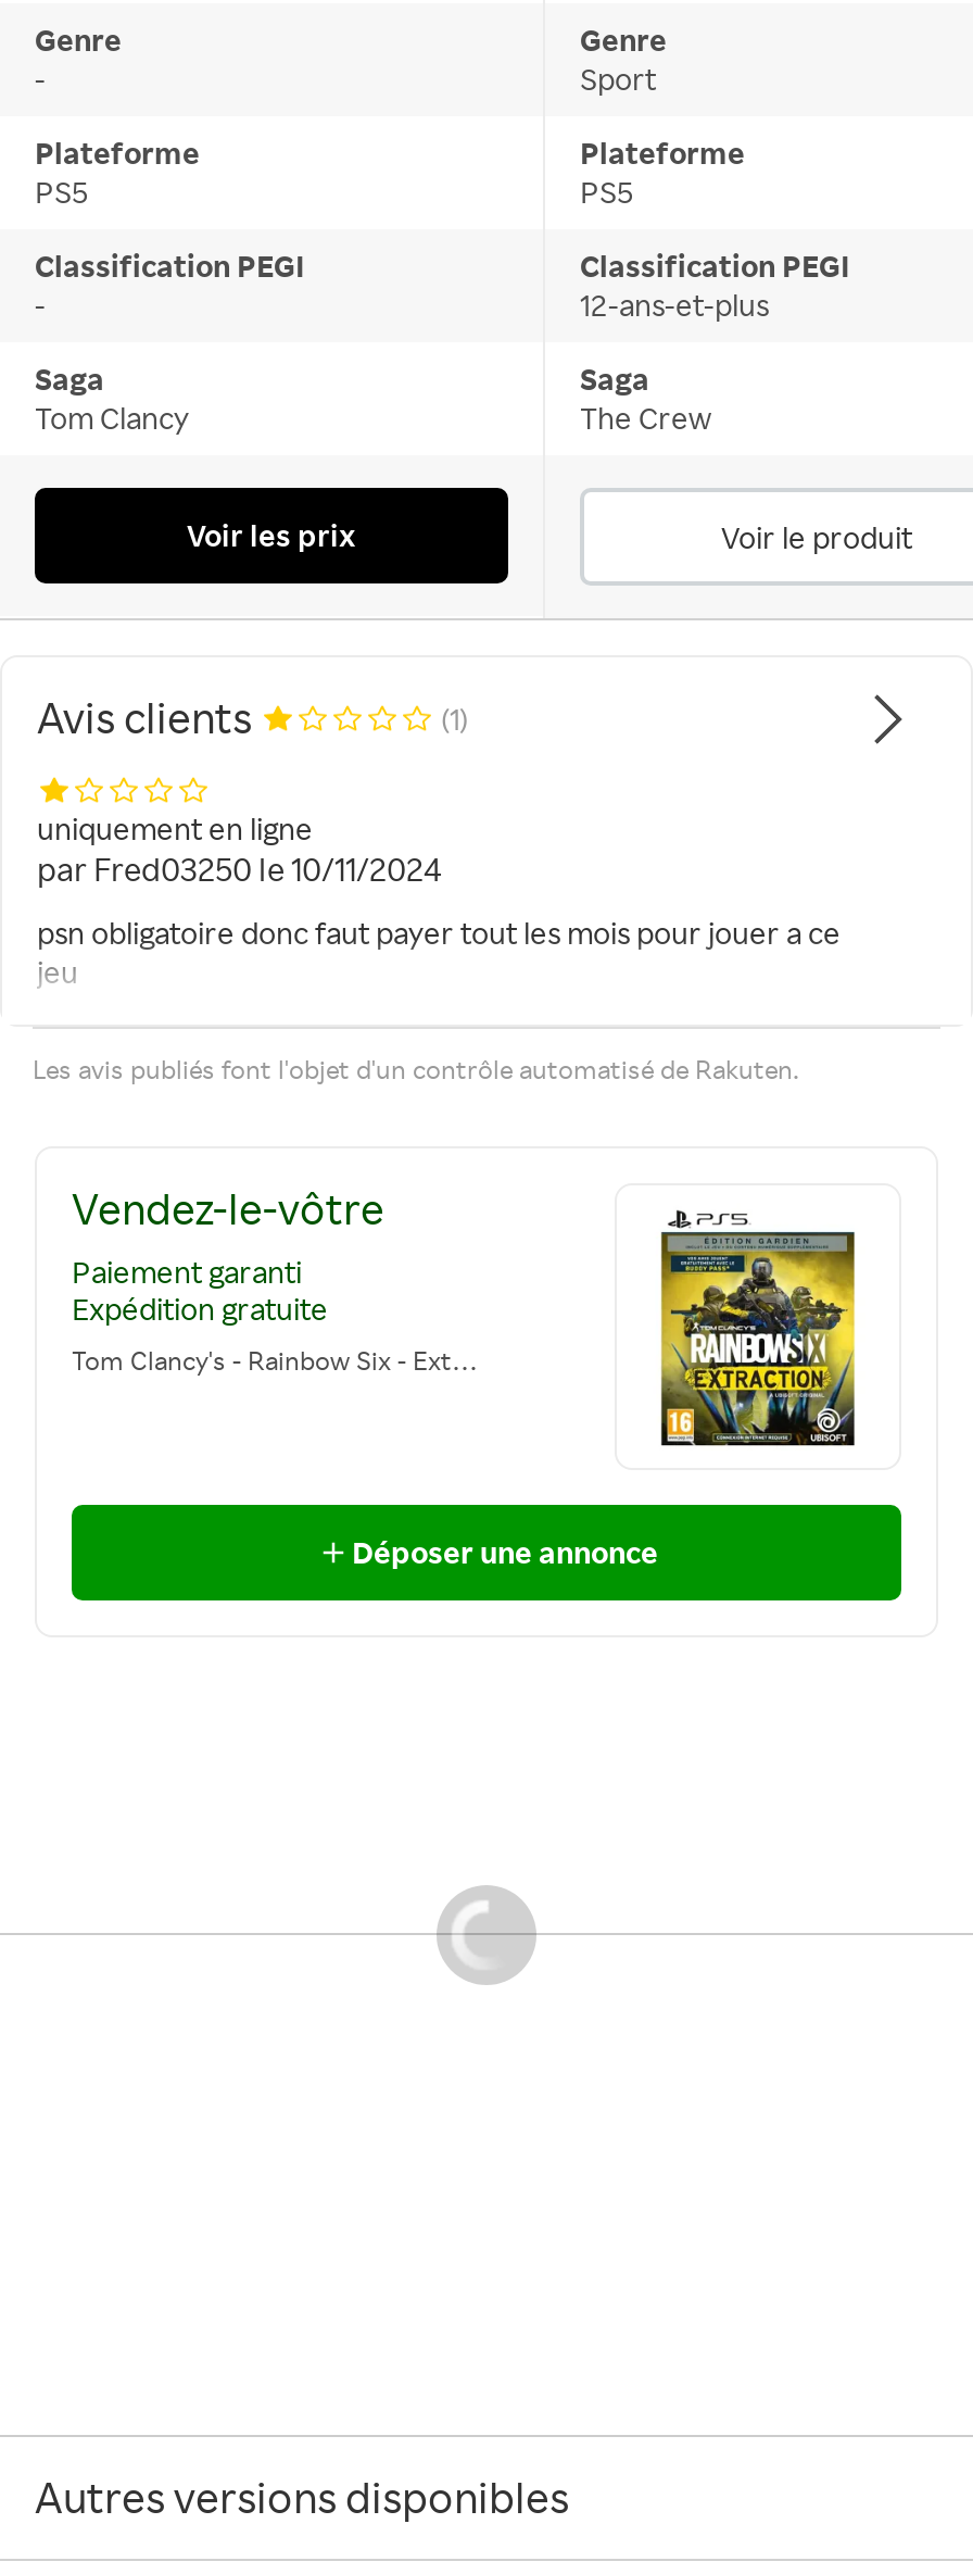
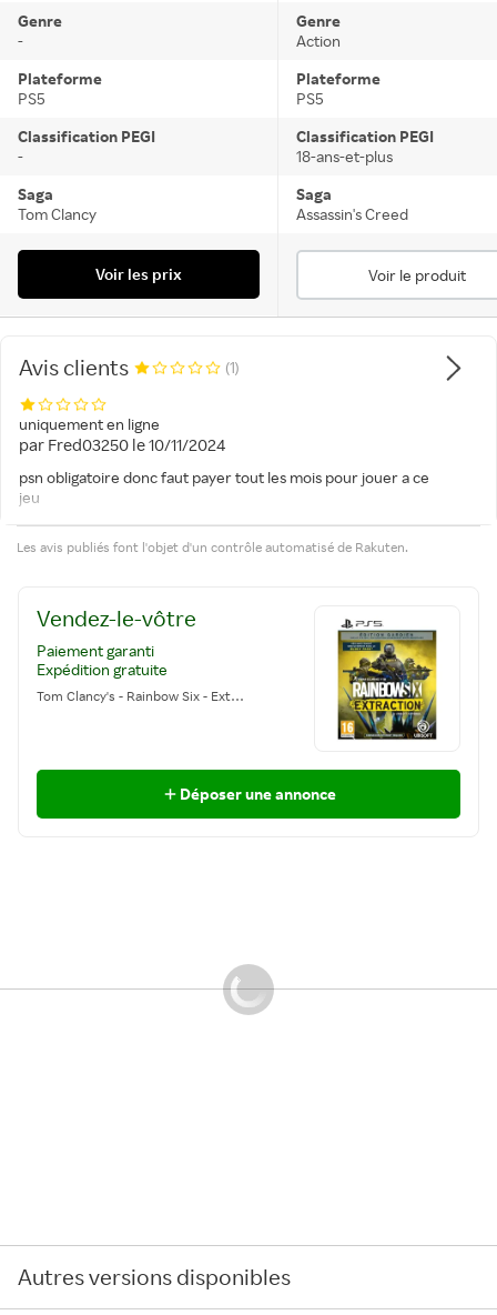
[580,60,656,97] Sport -> [296,31,341,49] Action
[580,286,769,323] 12-ans-et-plus -> [296,146,393,165] 18-ans-et-plus
[580,399,712,436] The Crew -> [296,204,408,223] Assassin's Creed

